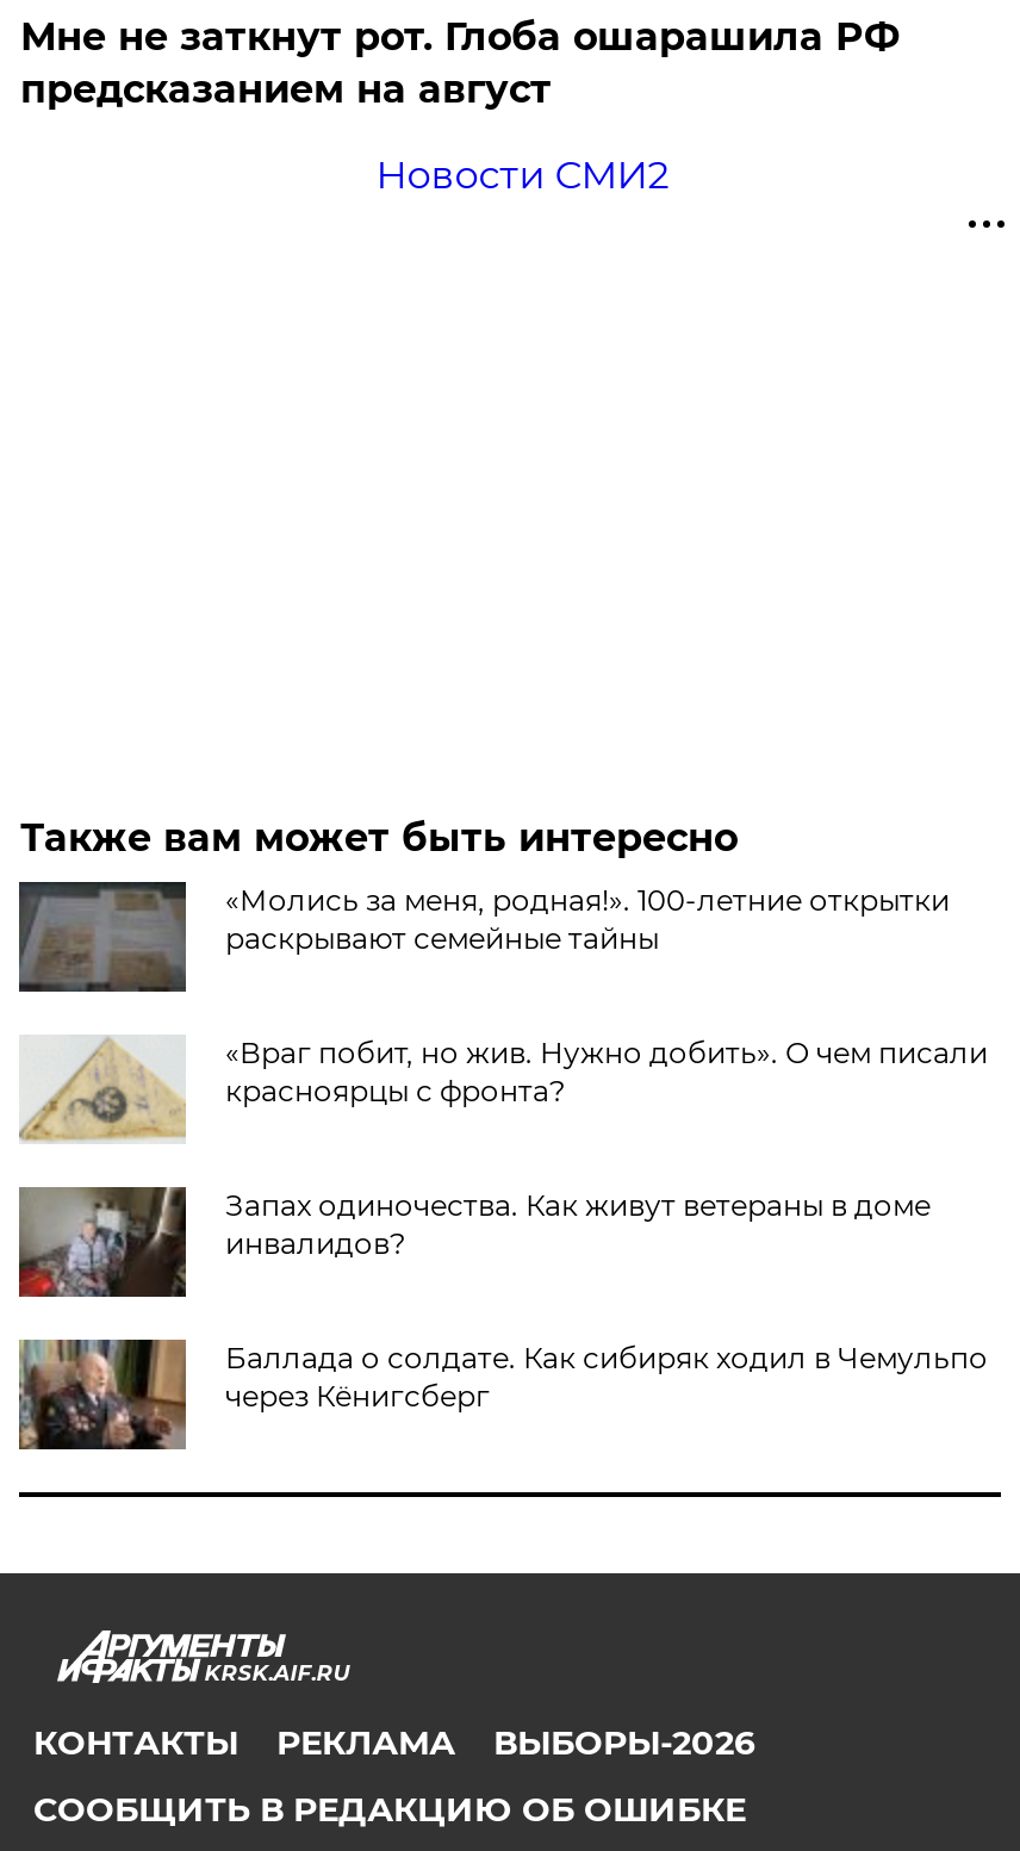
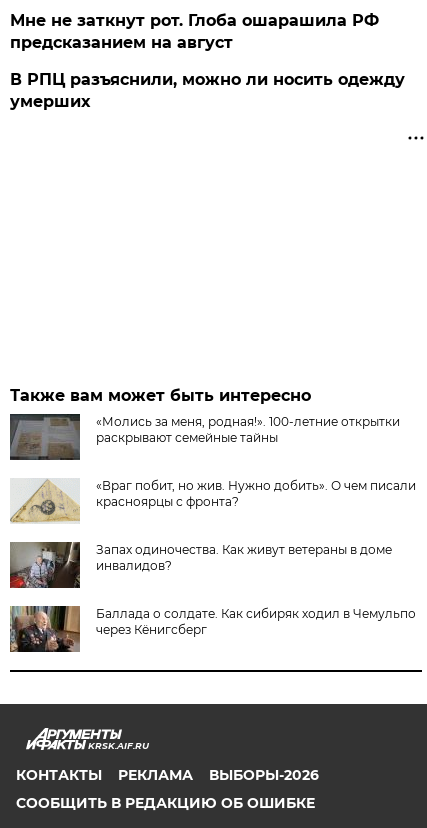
[376,152,669,198] Новости СМИ2 -> [10,70,405,111] В РПЦ разъяснили, можно ли носить одежду | умерших

